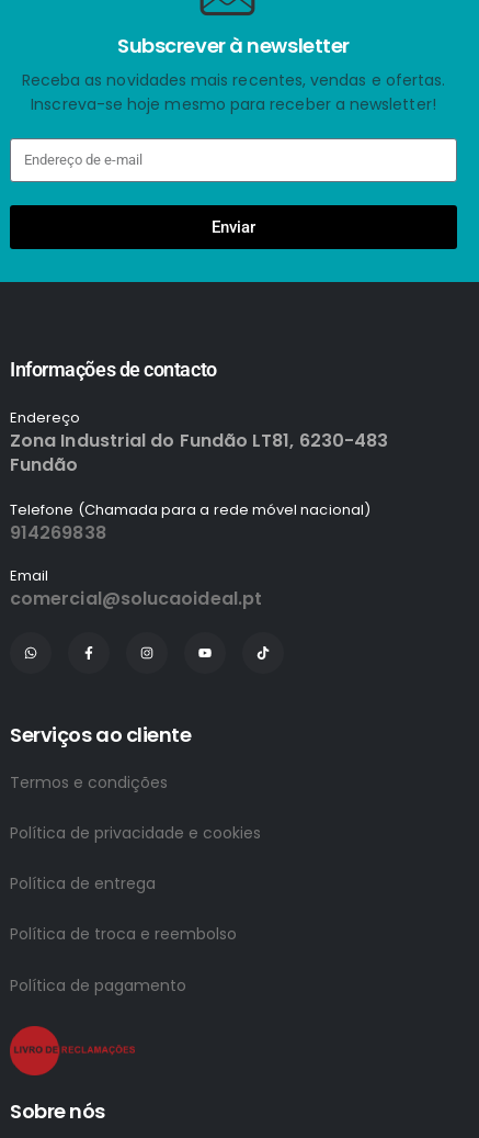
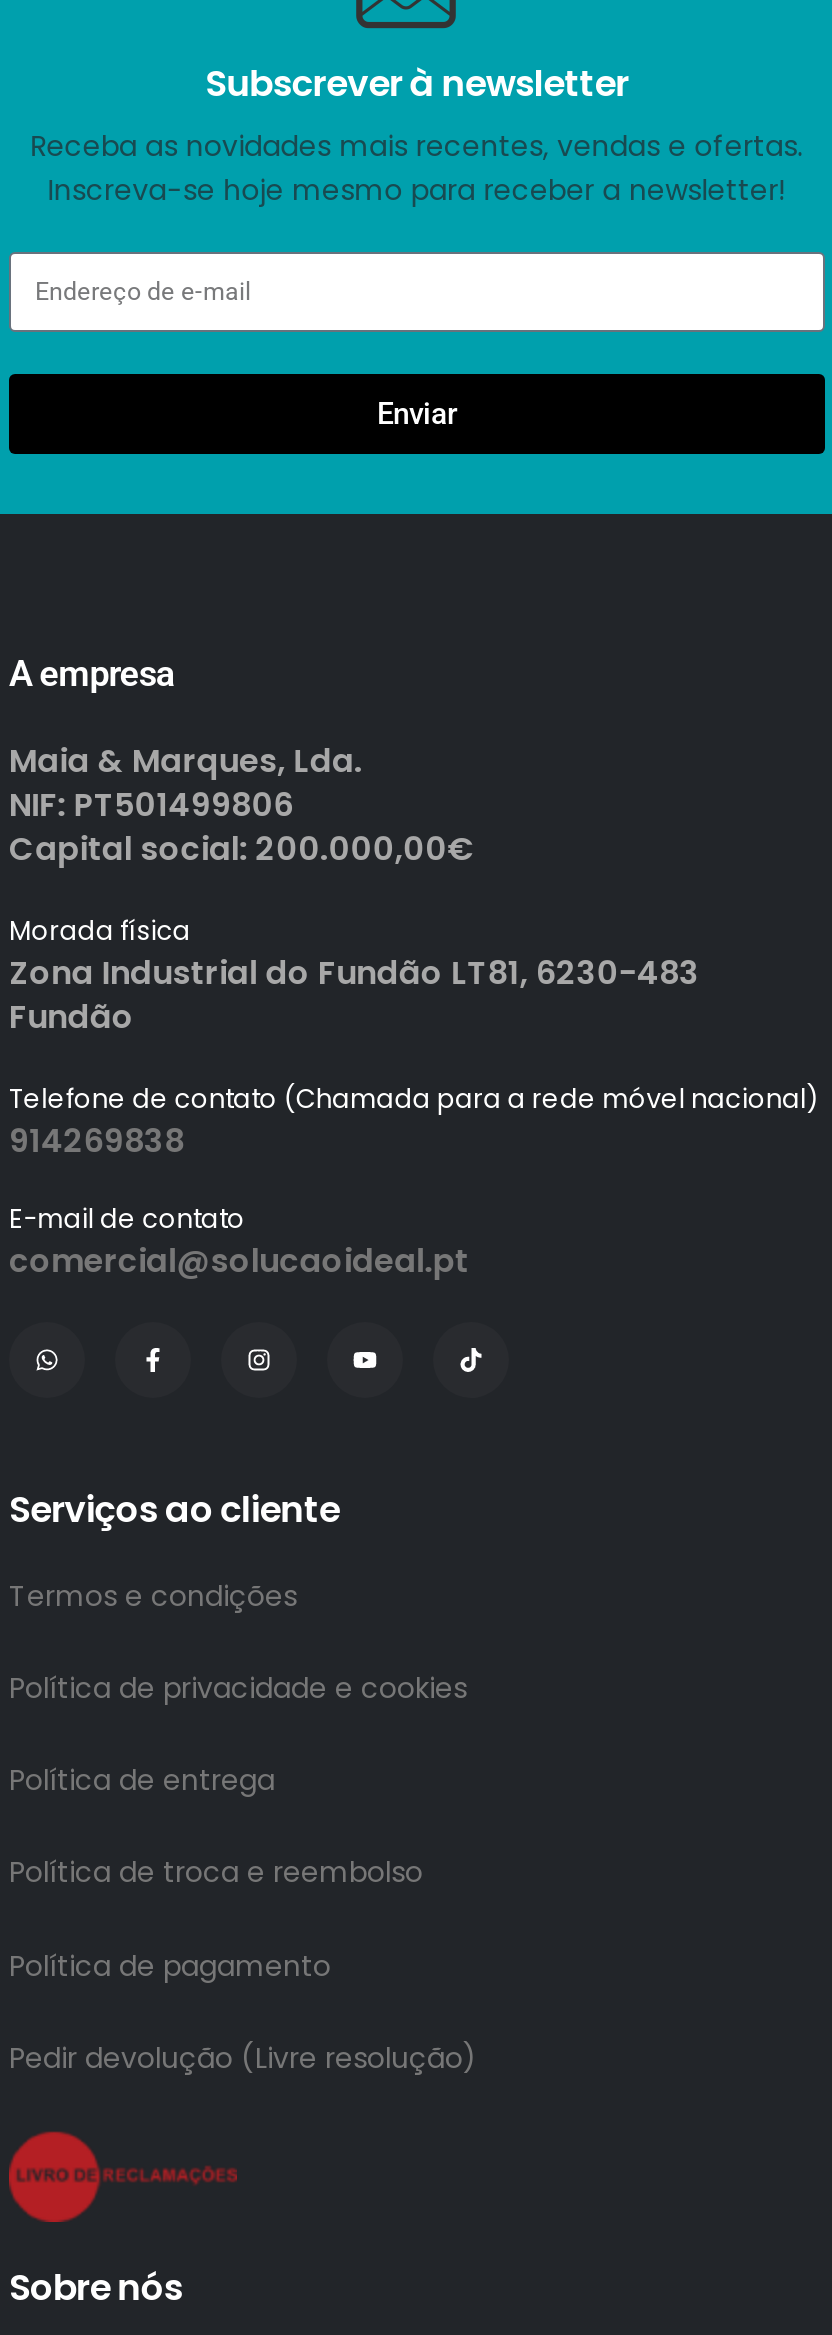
[10,358,217,428] Informações de contacto | Endereço -> [9,653,475,951] A empresa | Maia & Marques, Lda. | NIF: PT501499806 | Capital social: 200.000,00€ | Morada física
[10,500,370,520] Telefone (Chamada para a rede móvel nacional) -> [9,1081,818,1119] Telefone de contato (Chamada para a rede móvel nacional)
[10,565,49,586] Email -> [9,1201,245,1239] E-mail de contato
none -> [9,2038,477,2078] Pedir devolução (Livre resolução)

